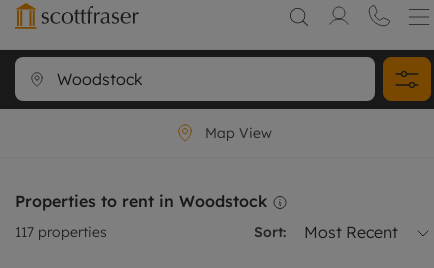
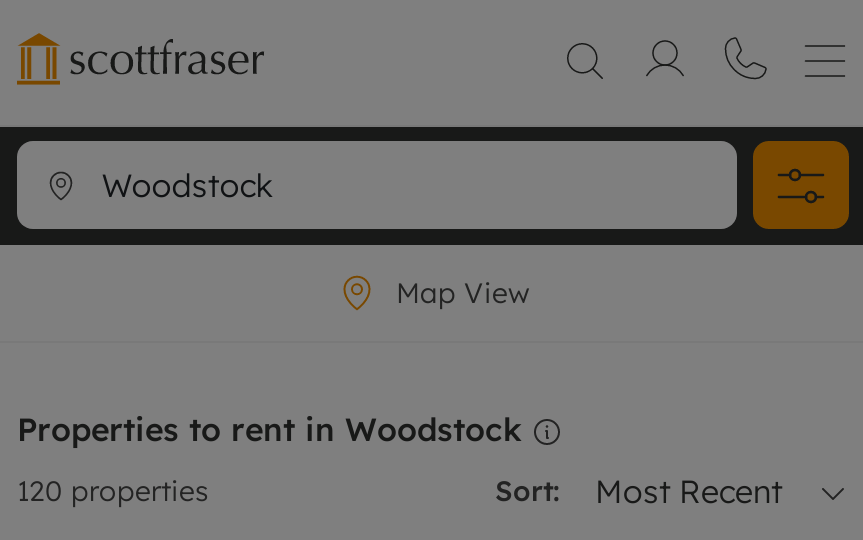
[15,223,107,241] 117 properties -> [17,473,209,509] 120 properties

